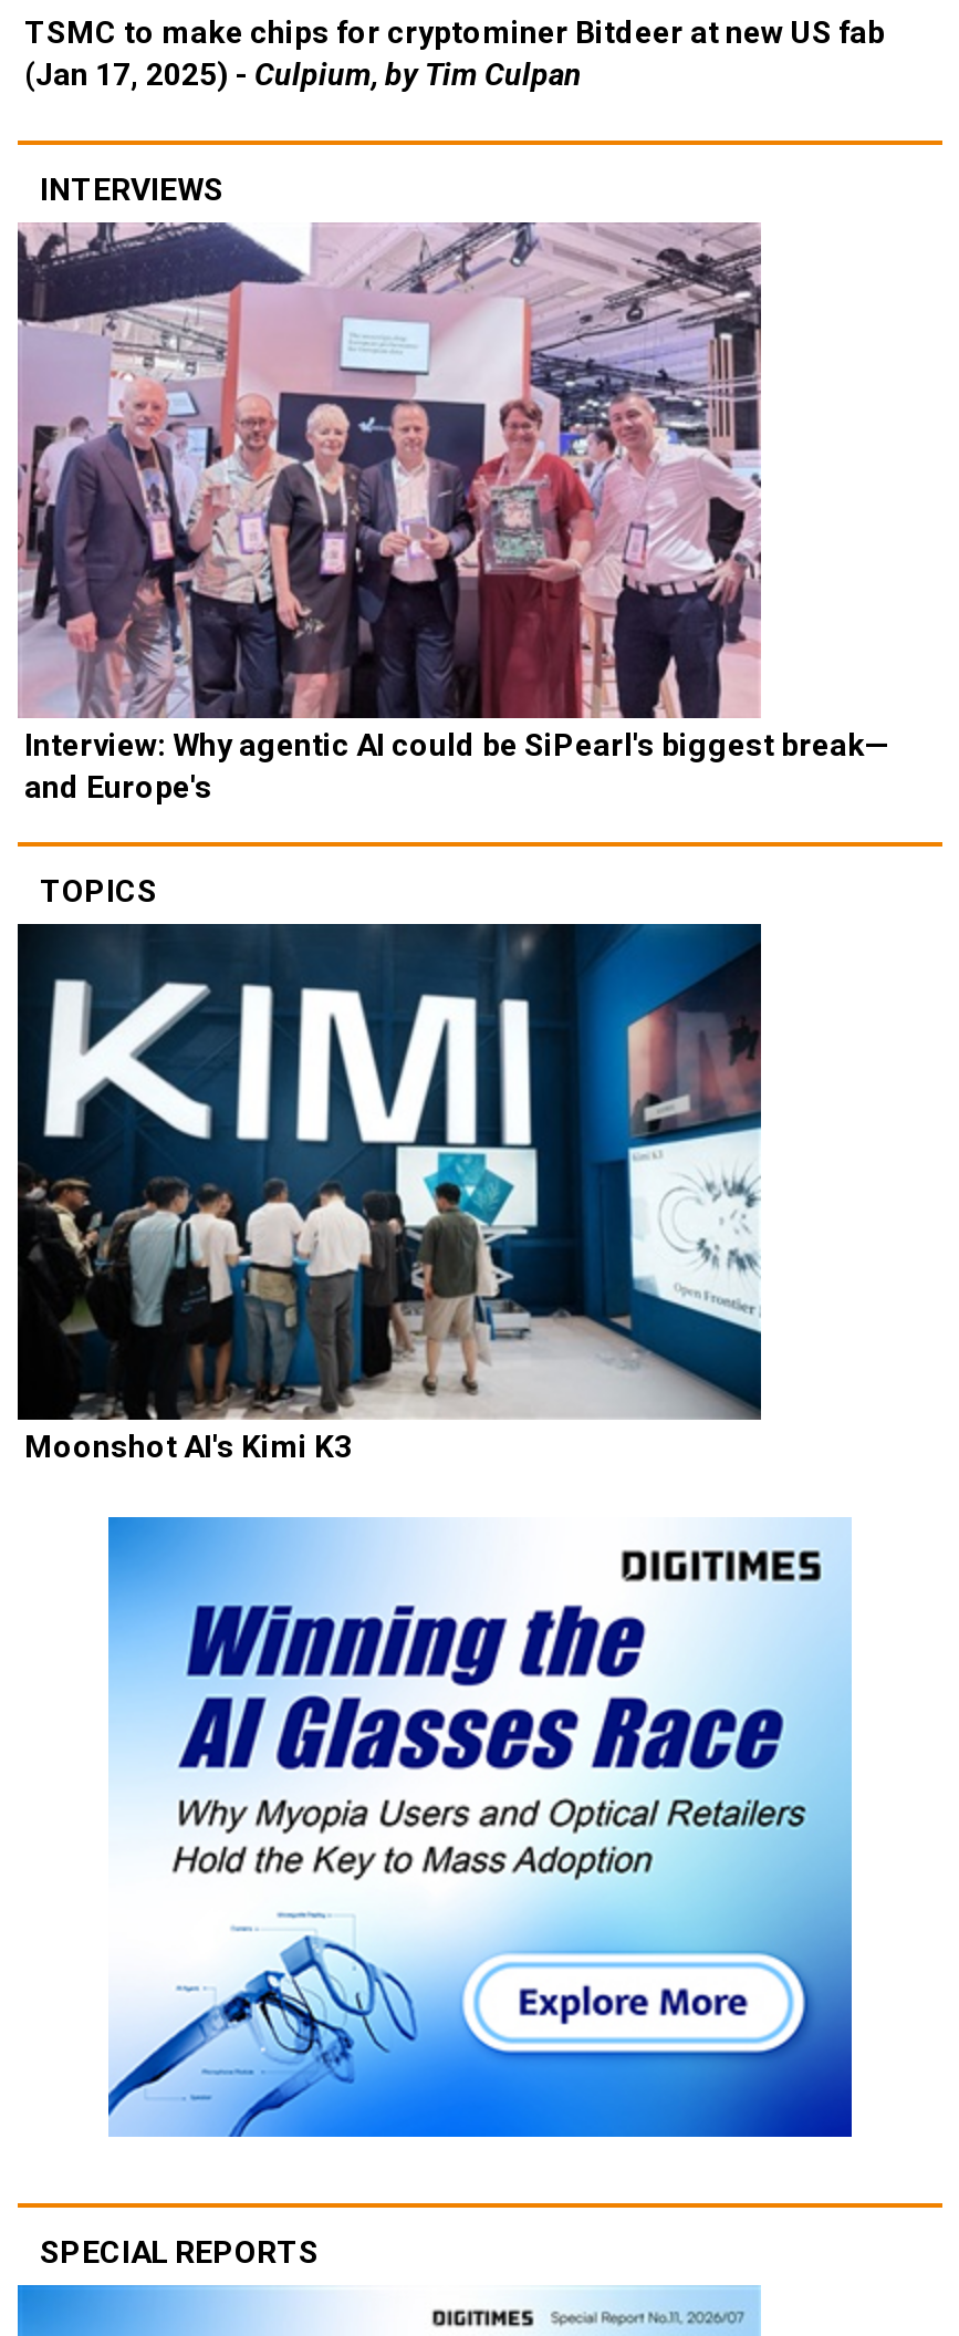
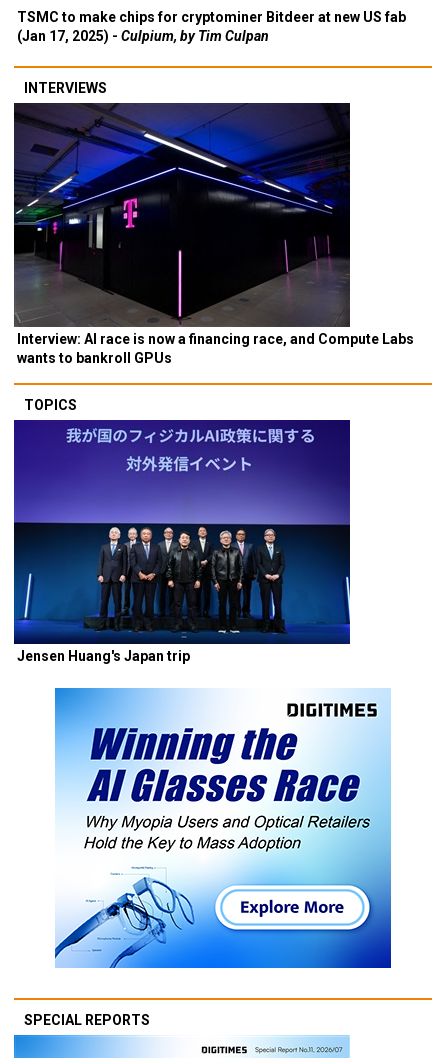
[15,222,889,804] [image] | Interview: Why agentic AI could be SiPearl's biggest break— | and Europe's -> [13,102,414,366] [image] | Interview: AI race is now a financing race, and Compute Labs | wants to bankroll GPUs
[15,922,763,1464] [image] | Moonshot AI's Kimi K3 -> [13,419,351,664] [image] | Jensen Huang's Japan trip

